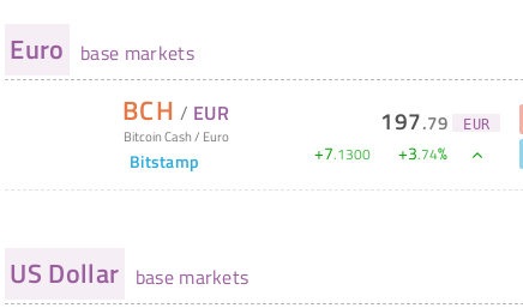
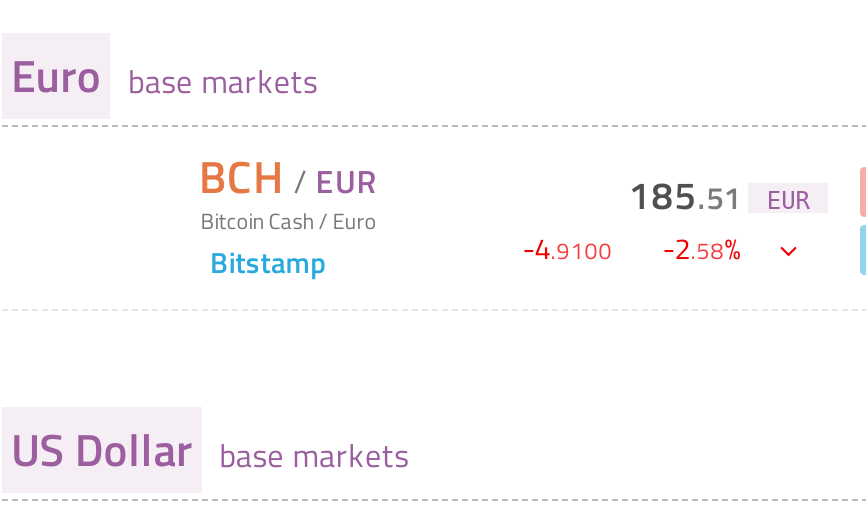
[381,103,490,137] 197.79 EUR -> [629,164,810,222] 185.51 EUR
[315,140,371,166] +7.1300 -> [522,226,612,270] -4.9100
[398,140,448,166] +3.74% -> [662,226,740,270] -2.58%

